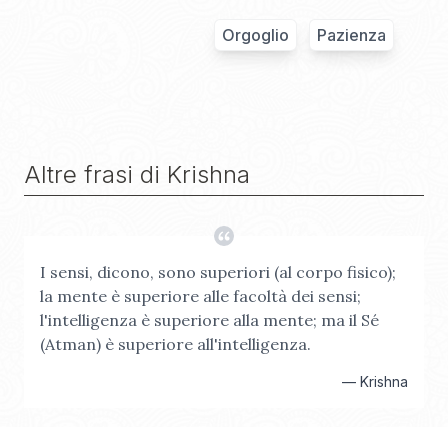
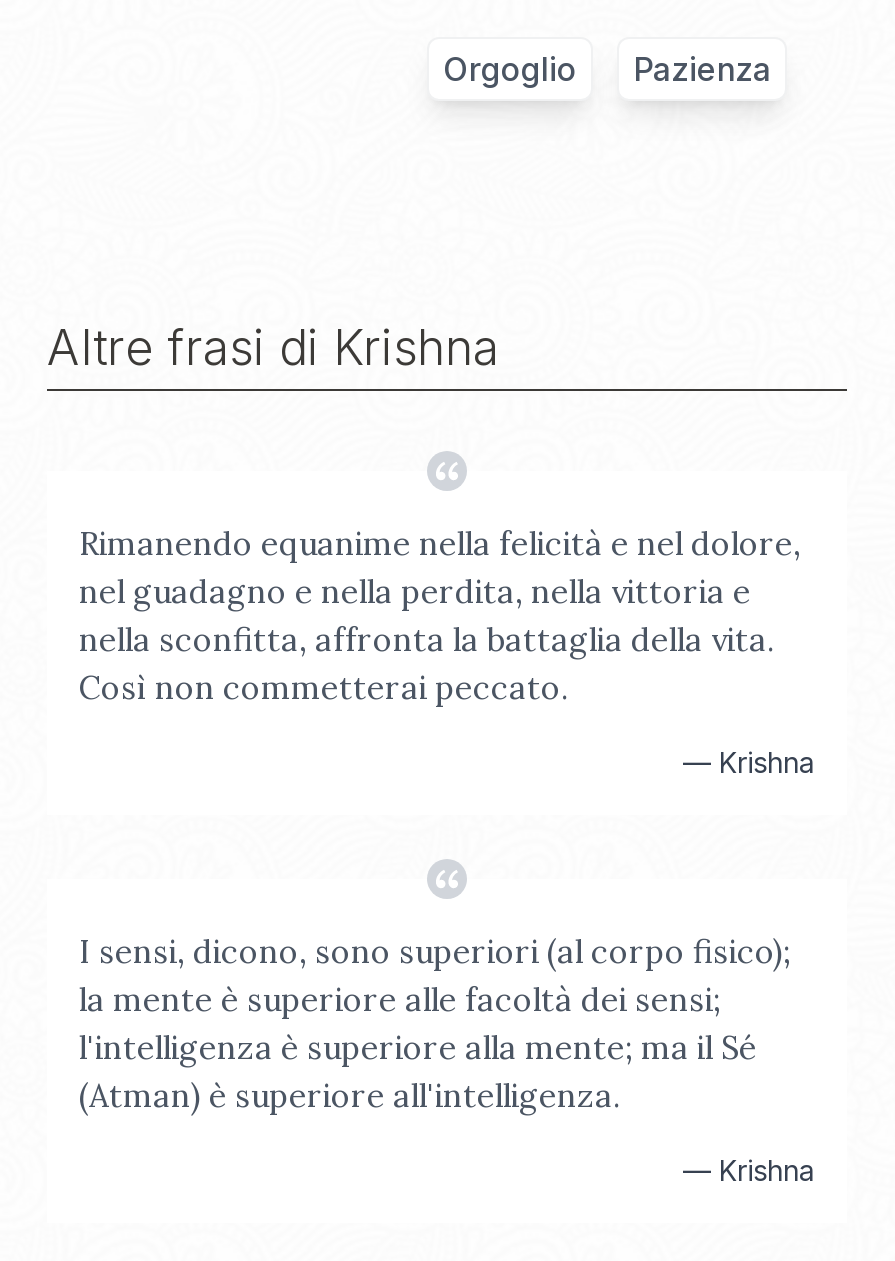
none -> [79,523,815,779] Rimanendo equanime nella felicità e nel dolore, | nel guadagno e nella perdita, nella vittoria e | nella sconfitta, affronta la battaglia della vita. | Così non commetterai peccato. | — Krishna

